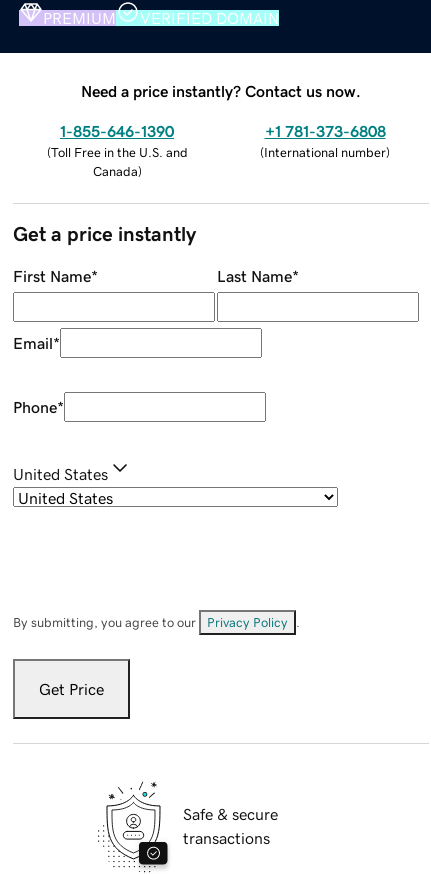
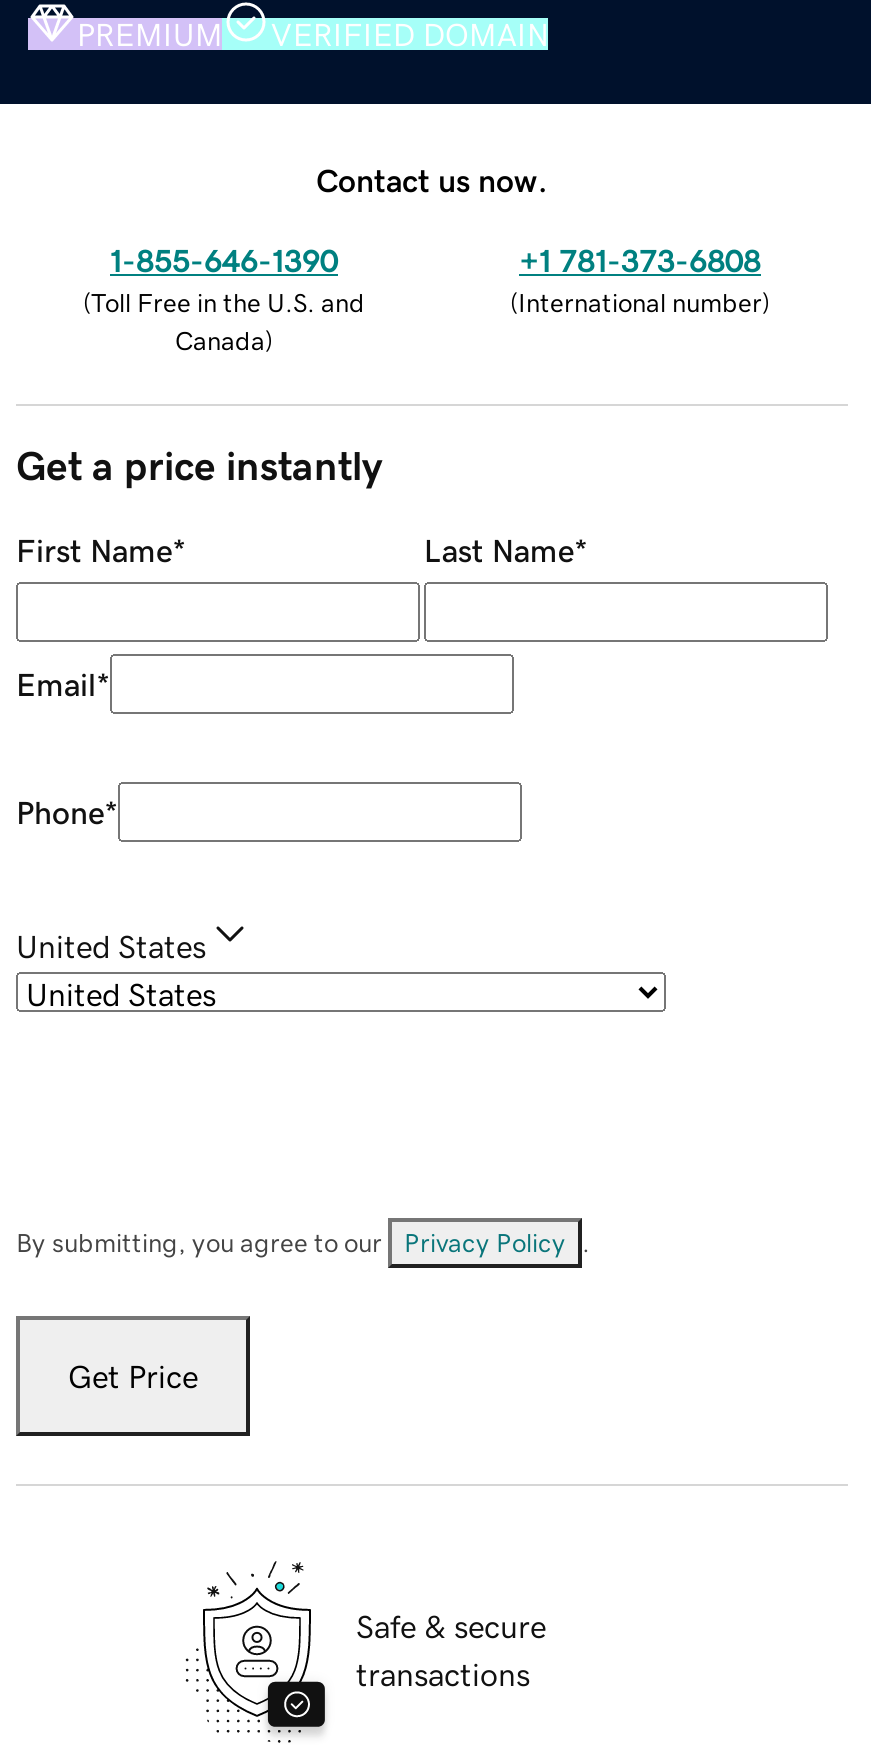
[81,83,361,99] Need a price instantly? Contact us now. -> [316,163,548,195] Contact us now.

